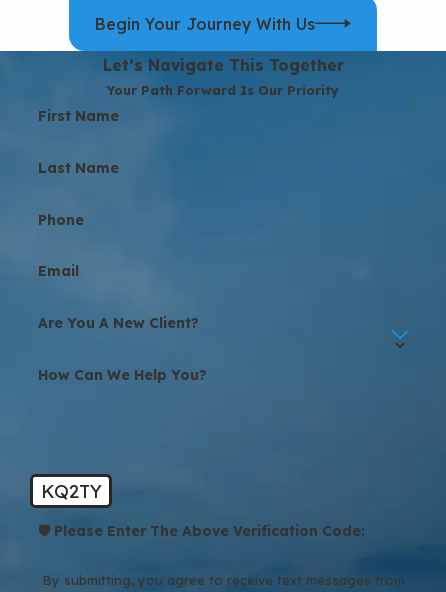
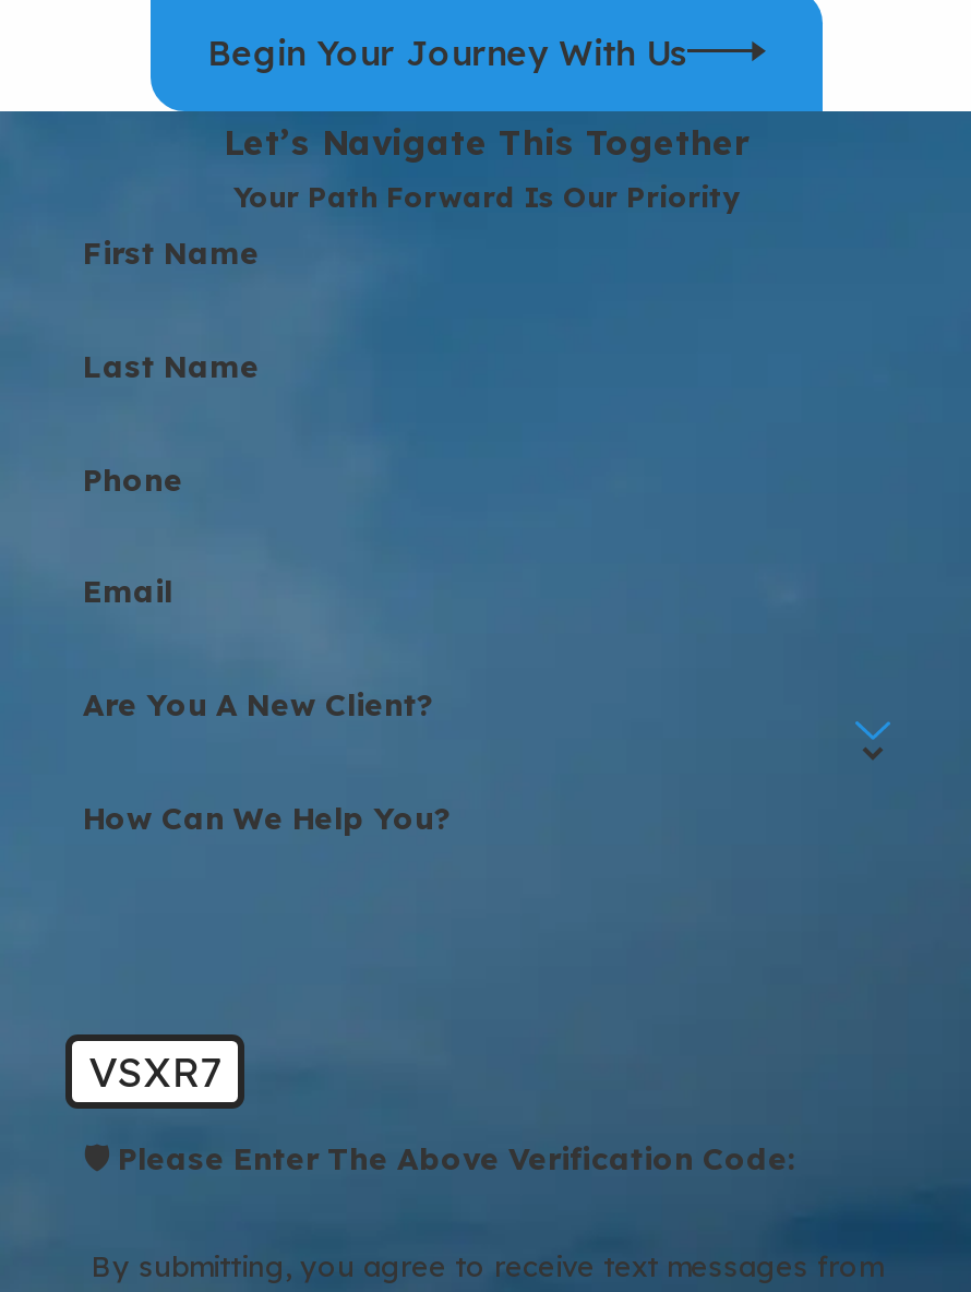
[41,479,102,503] KQ2TY -> [89,1045,222,1097] VSXR7

